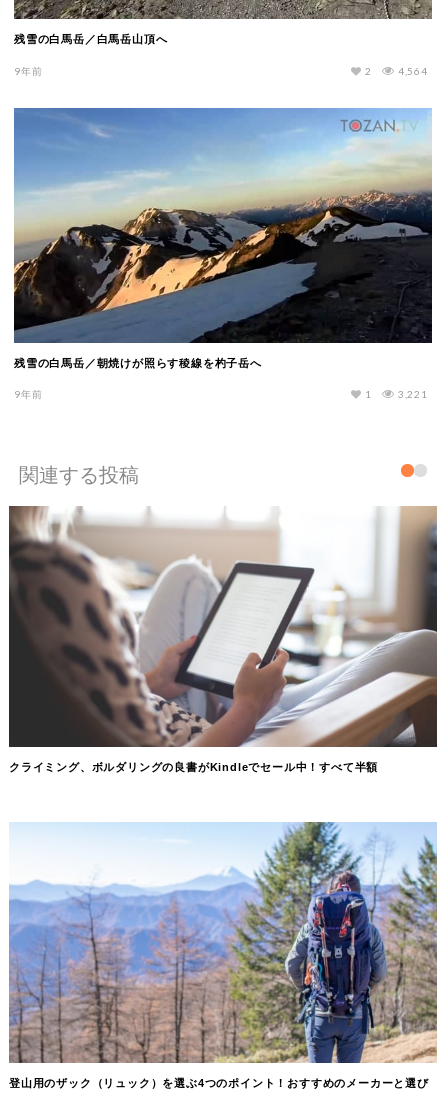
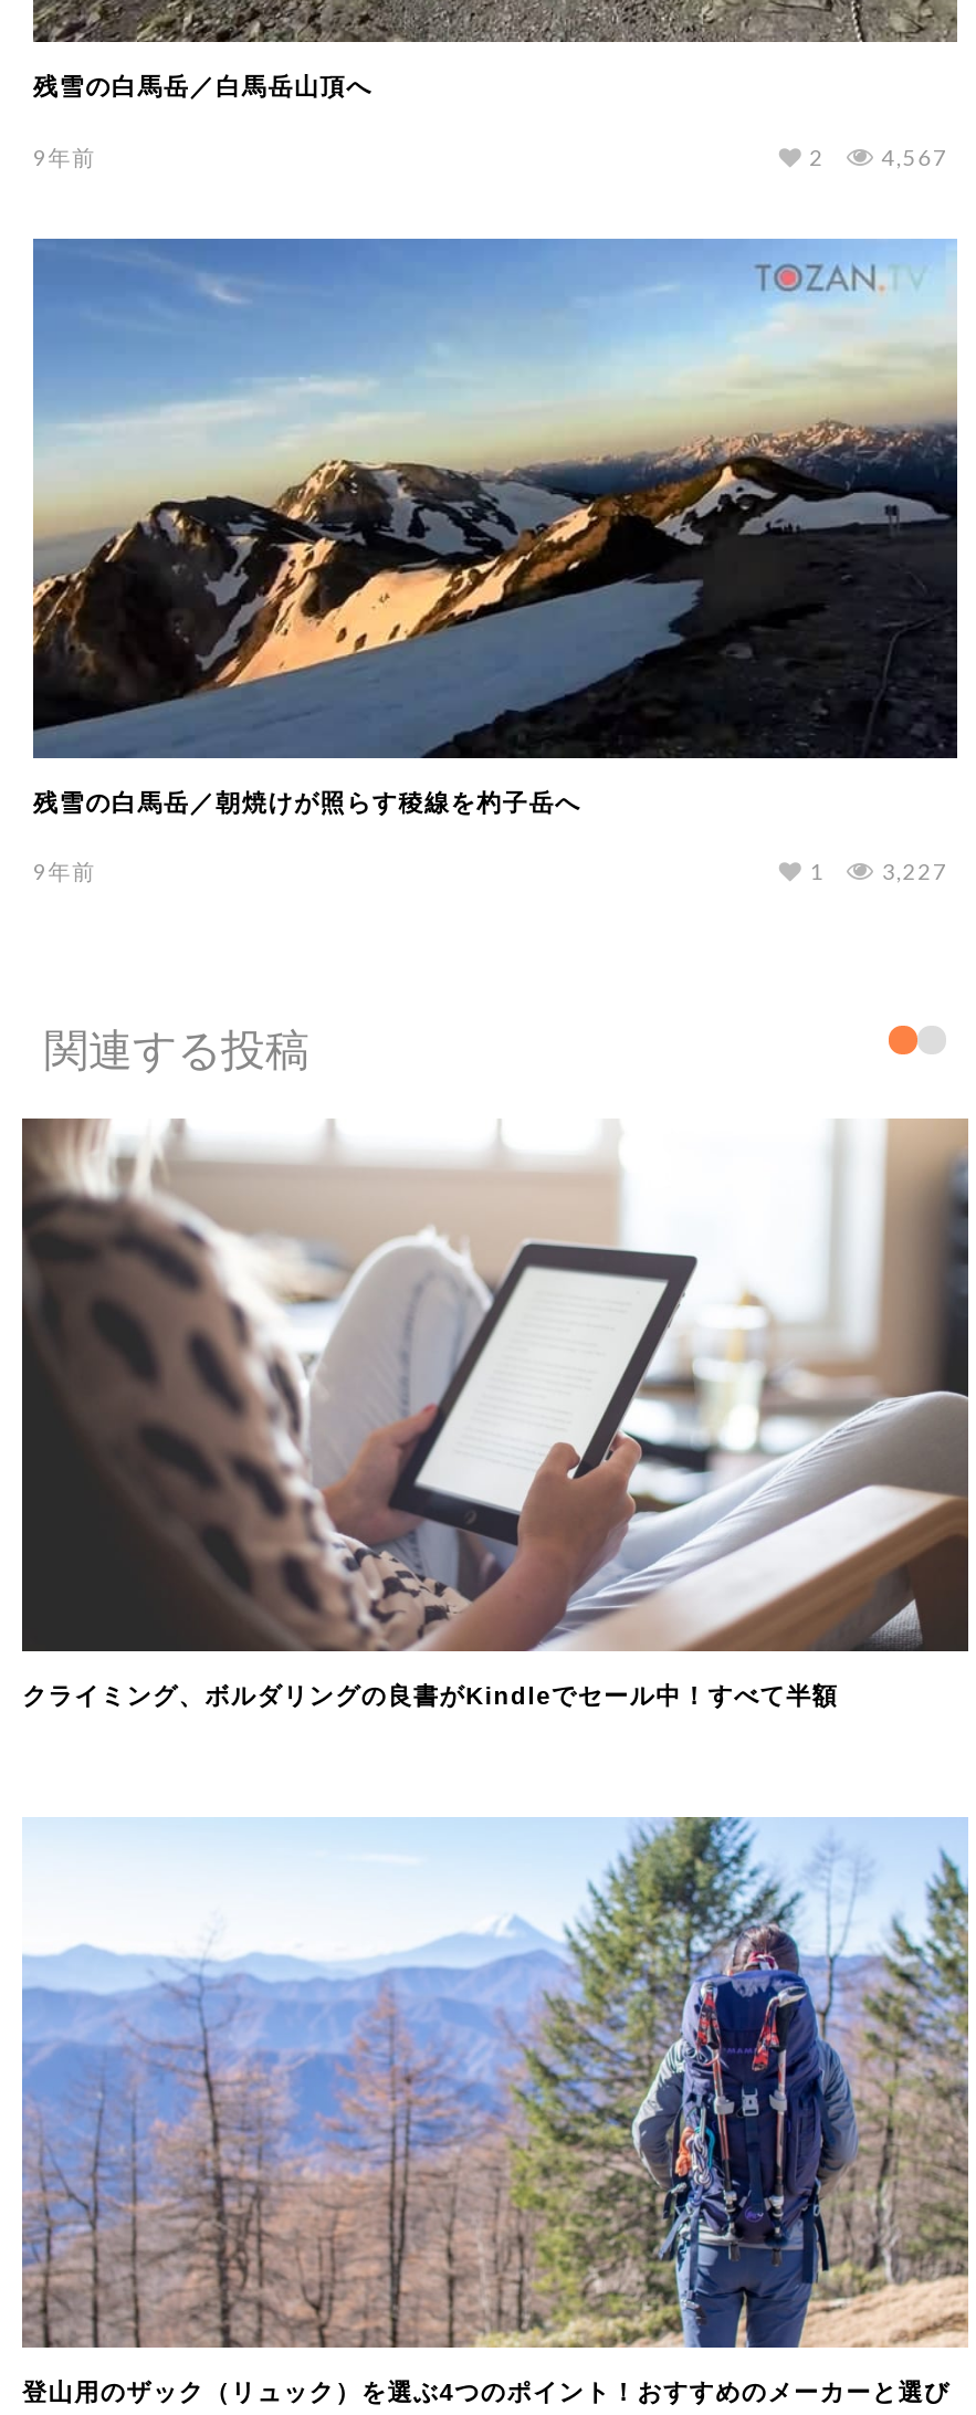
[398,65,428,77] 4,564 -> [882,143,948,170] 4,567
[398,388,428,400] 3,221 -> [882,859,948,885] 3,227

